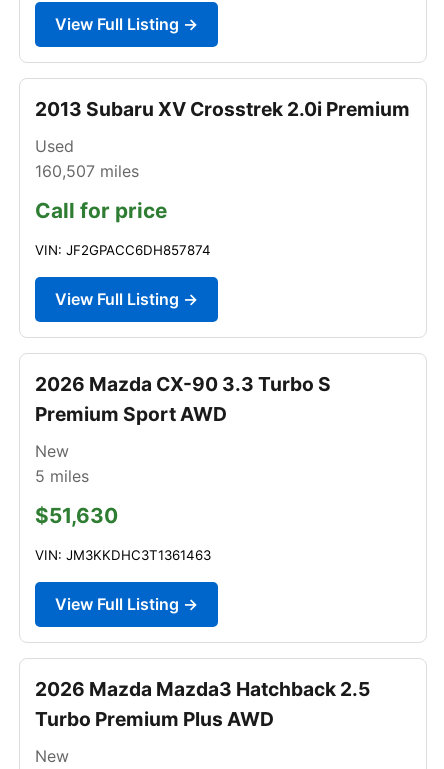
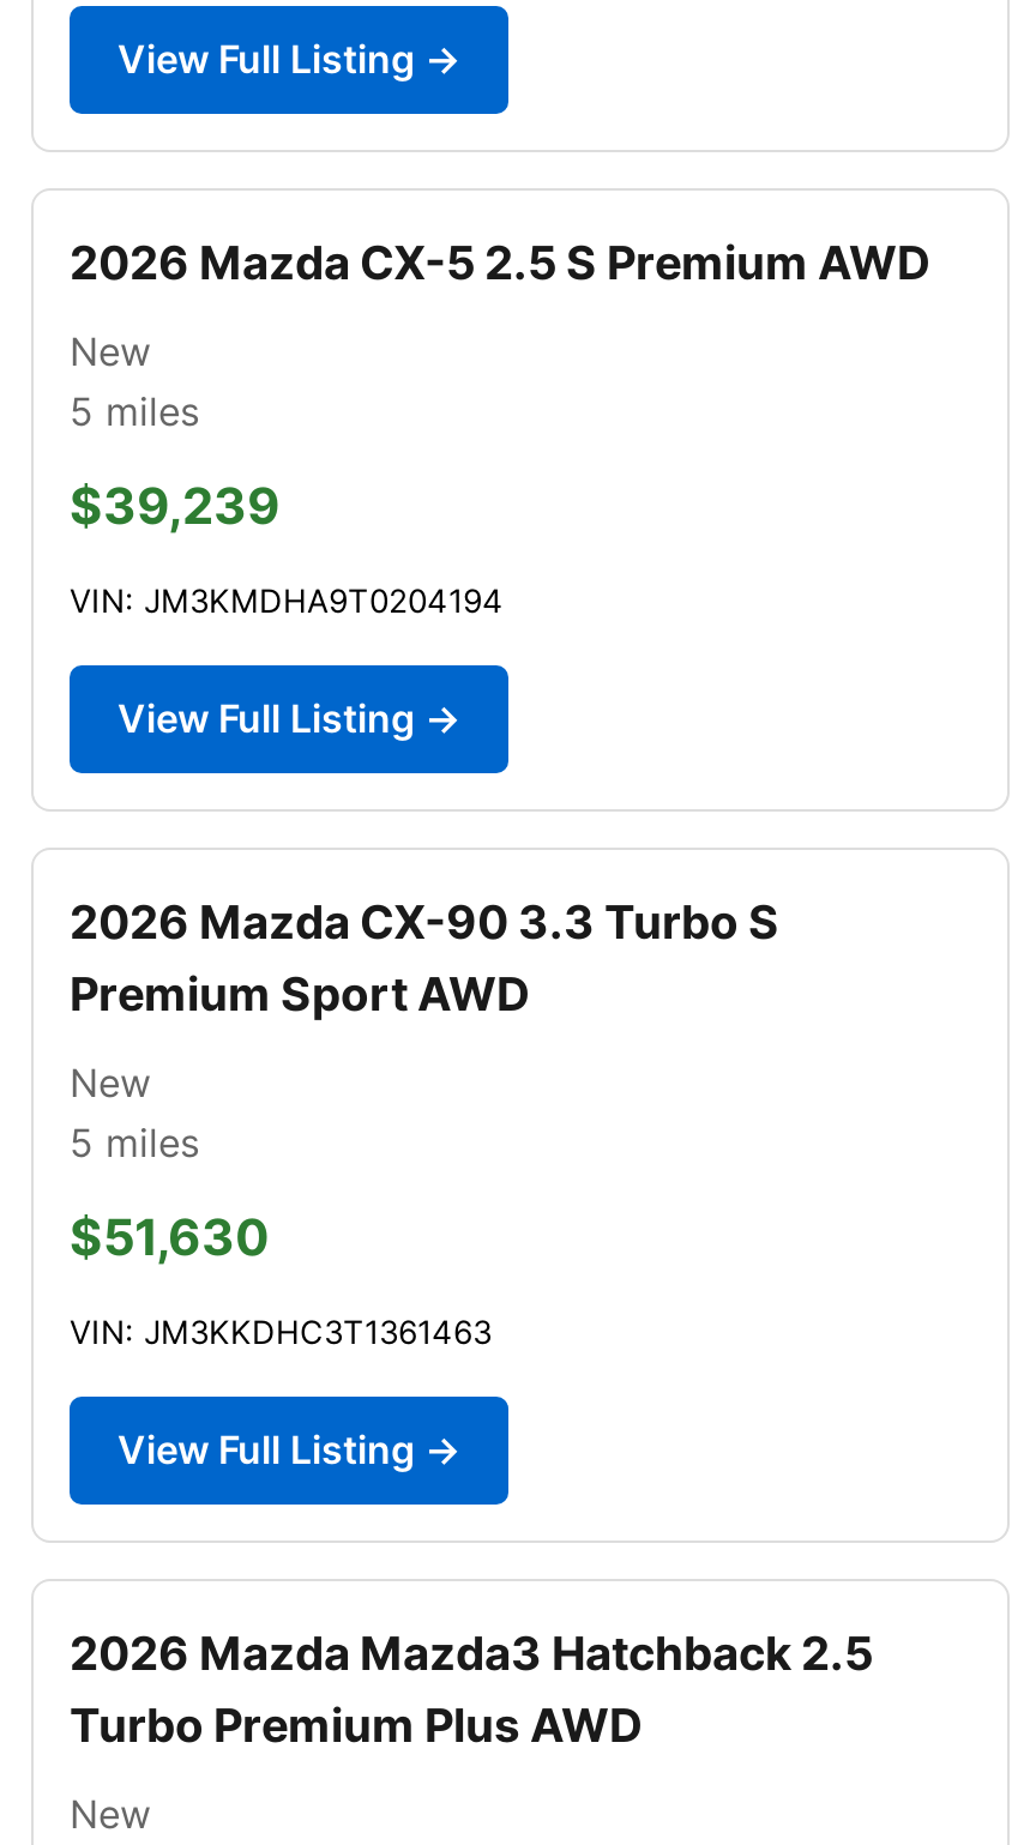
[35,97,410,121] 2013 Subaru XV Crosstrek 2.0i Premium -> [70,234,930,291] 2026 Mazda CX-5 2.5 S Premium AWD
[35,136,139,181] Used | 160,507 miles -> [70,327,199,435] New | 5 miles
[35,198,167,223] Call for price -> [70,476,281,536] $39,239
[35,242,211,258] VIN: JF2GPACC6DH857874 -> [70,581,504,620] VIN: JM3KMDHA9T0204194

